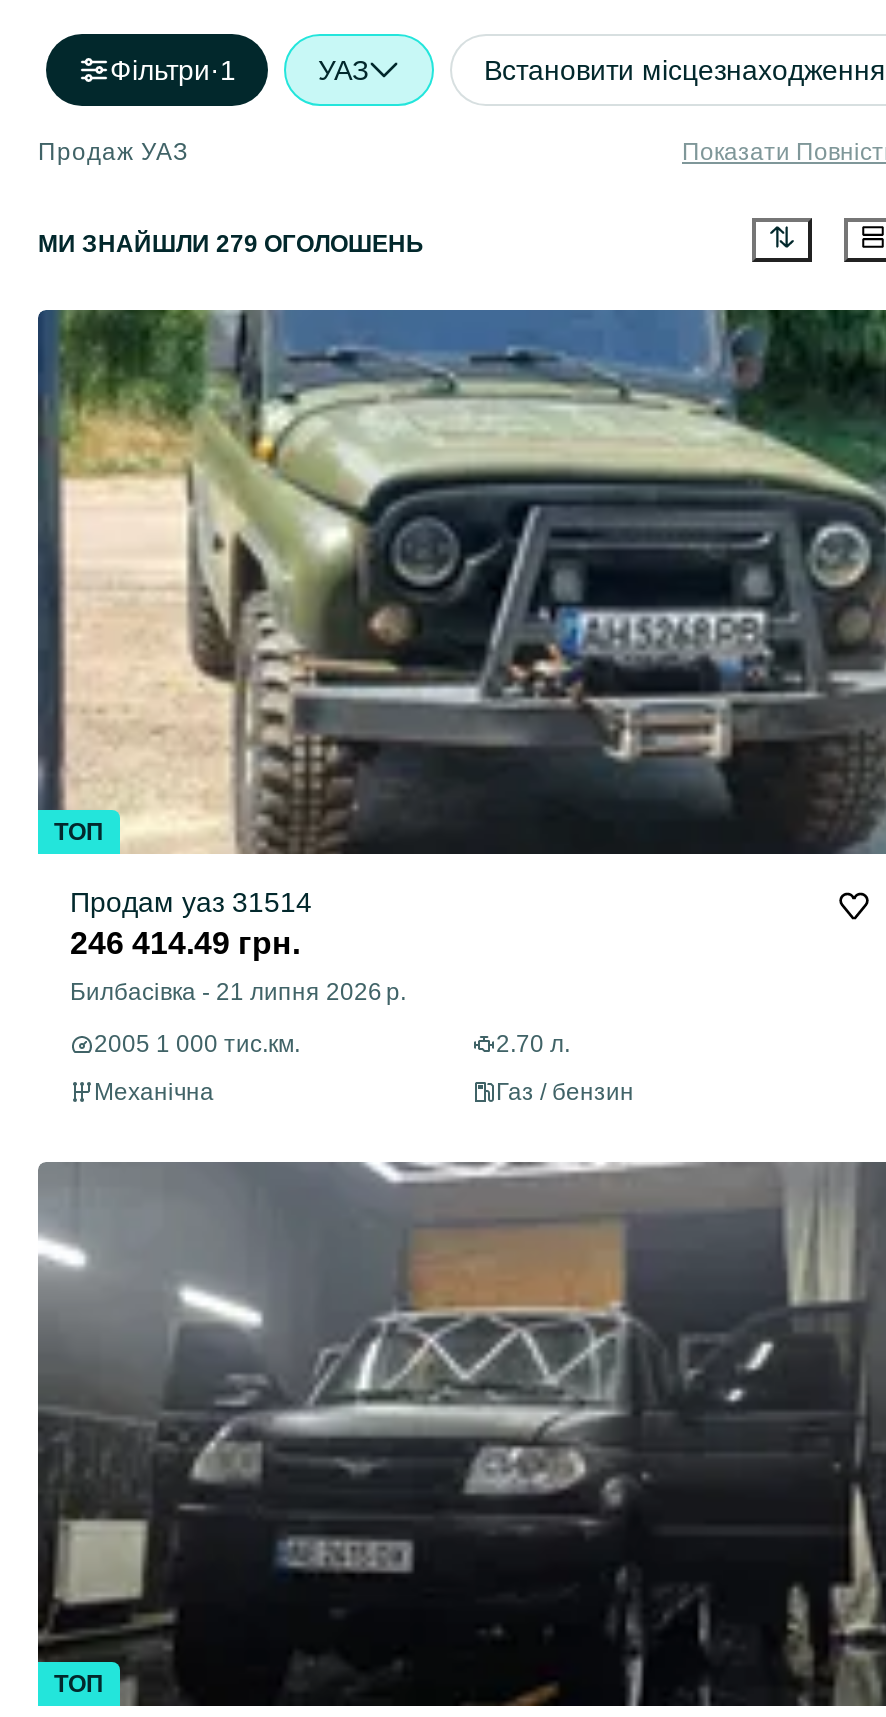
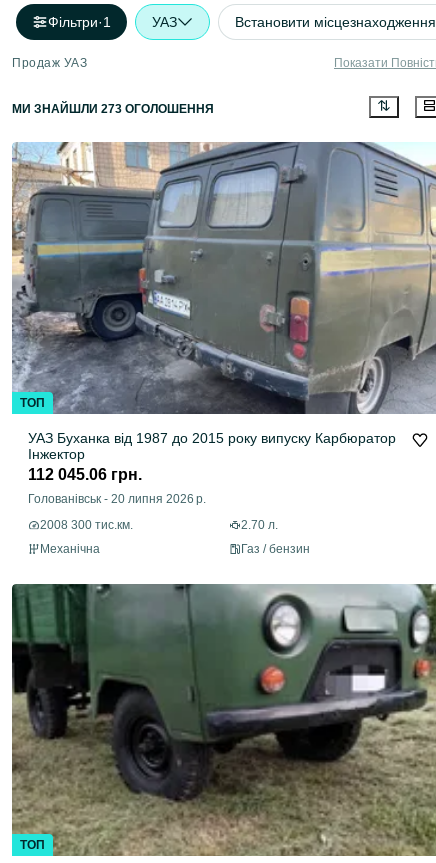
[38,231,424,259] МИ ЗНАЙШЛИ 279 ОГОЛОШЕНЬ -> [12,102,214,116] МИ ЗНАЙШЛИ 273 ОГОЛОШЕННЯ
[36,308,880,961] [image] | Продам уаз 31514 | 246 414.49 грн. -> [12,142,433,483] [image] | УАЗ Буханка від 1987 до 2015 року випуску Карбюратор | Інжектор | 112 045.06 грн.
[70,979,406,1007] Билбасівка - 21 липня 2026 р. -> [28,492,206,506] Голованівськ - 20 липня 2026 р.
[94,1031,300,1059] 2005 1 000 тис.км. -> [40,518,133,532] 2008 300 тис.км.
[36,1162,880,1708] [image] -> [11,583,433,857] [image]

